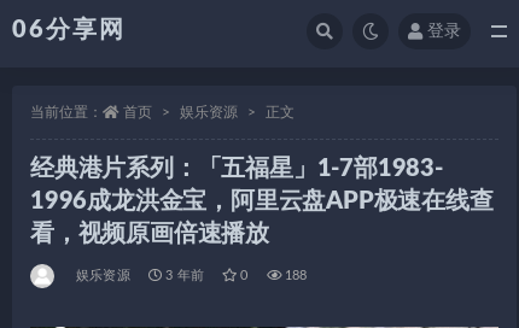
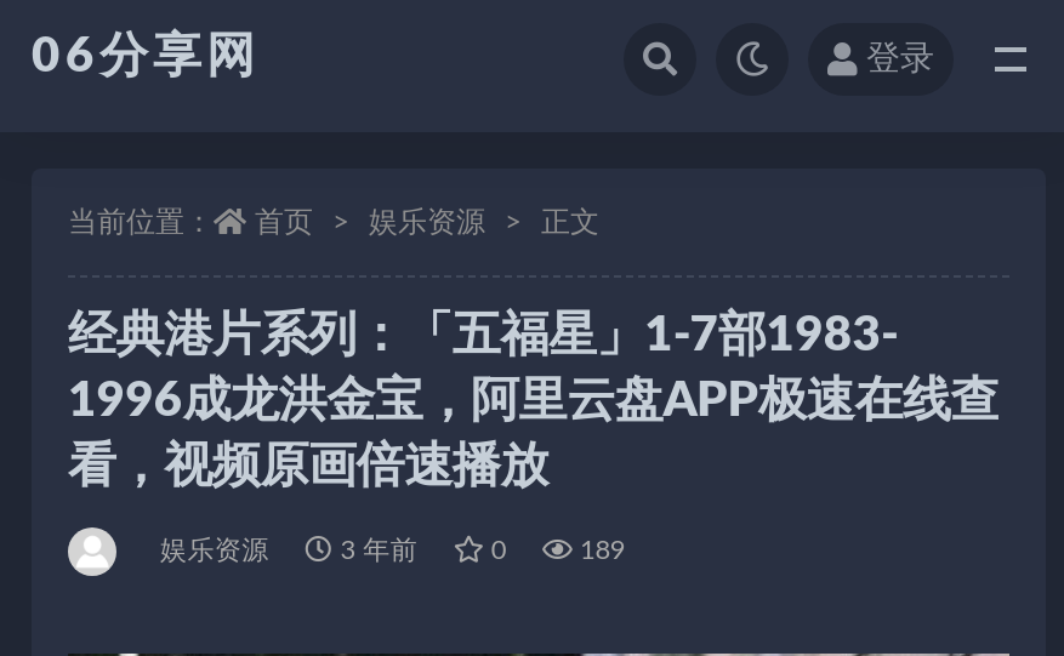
[281,269,307,282] 188 -> [572,537,625,564] 189

